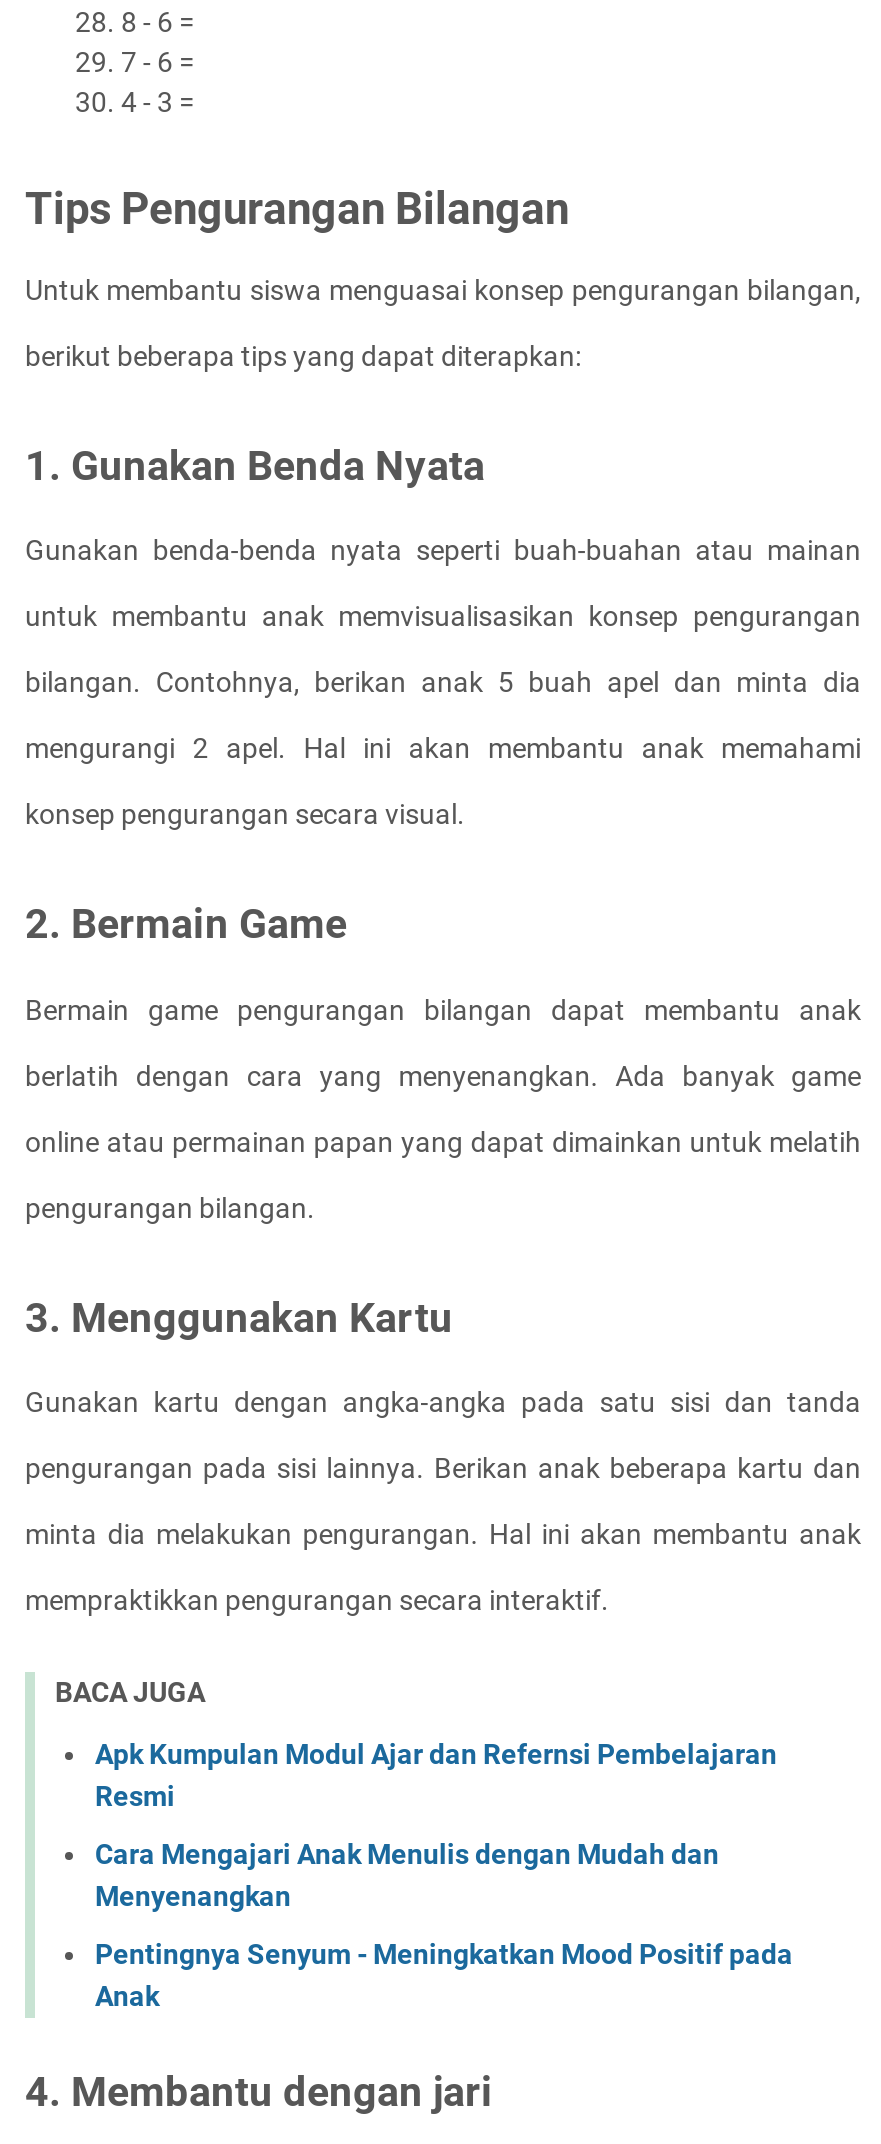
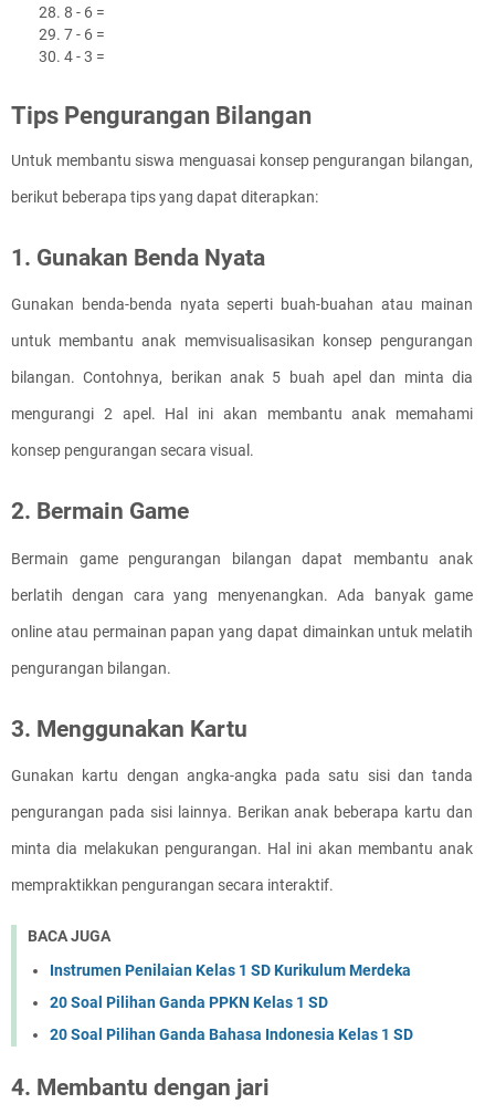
[95,1737,777,1811] Apk Kumpulan Modul Ajar dan Refernsi Pembelajaran | Resmi -> [50,961,411,979] Instrumen Penilaian Kelas 1 SD Kurikulum Merdeka
[95,1837,719,1911] Cara Mengajari Anak Menulis dengan Mudah dan | Menyenangkan -> [50,993,328,1011] 20 Soal Pilihan Ganda PPKN Kelas 1 SD
[95,1937,793,2011] Pentingnya Senyum - Meningkatkan Mood Positif pada | Anak -> [50,1025,413,1043] 20 Soal Pilihan Ganda Bahasa Indonesia Kelas 1 SD

